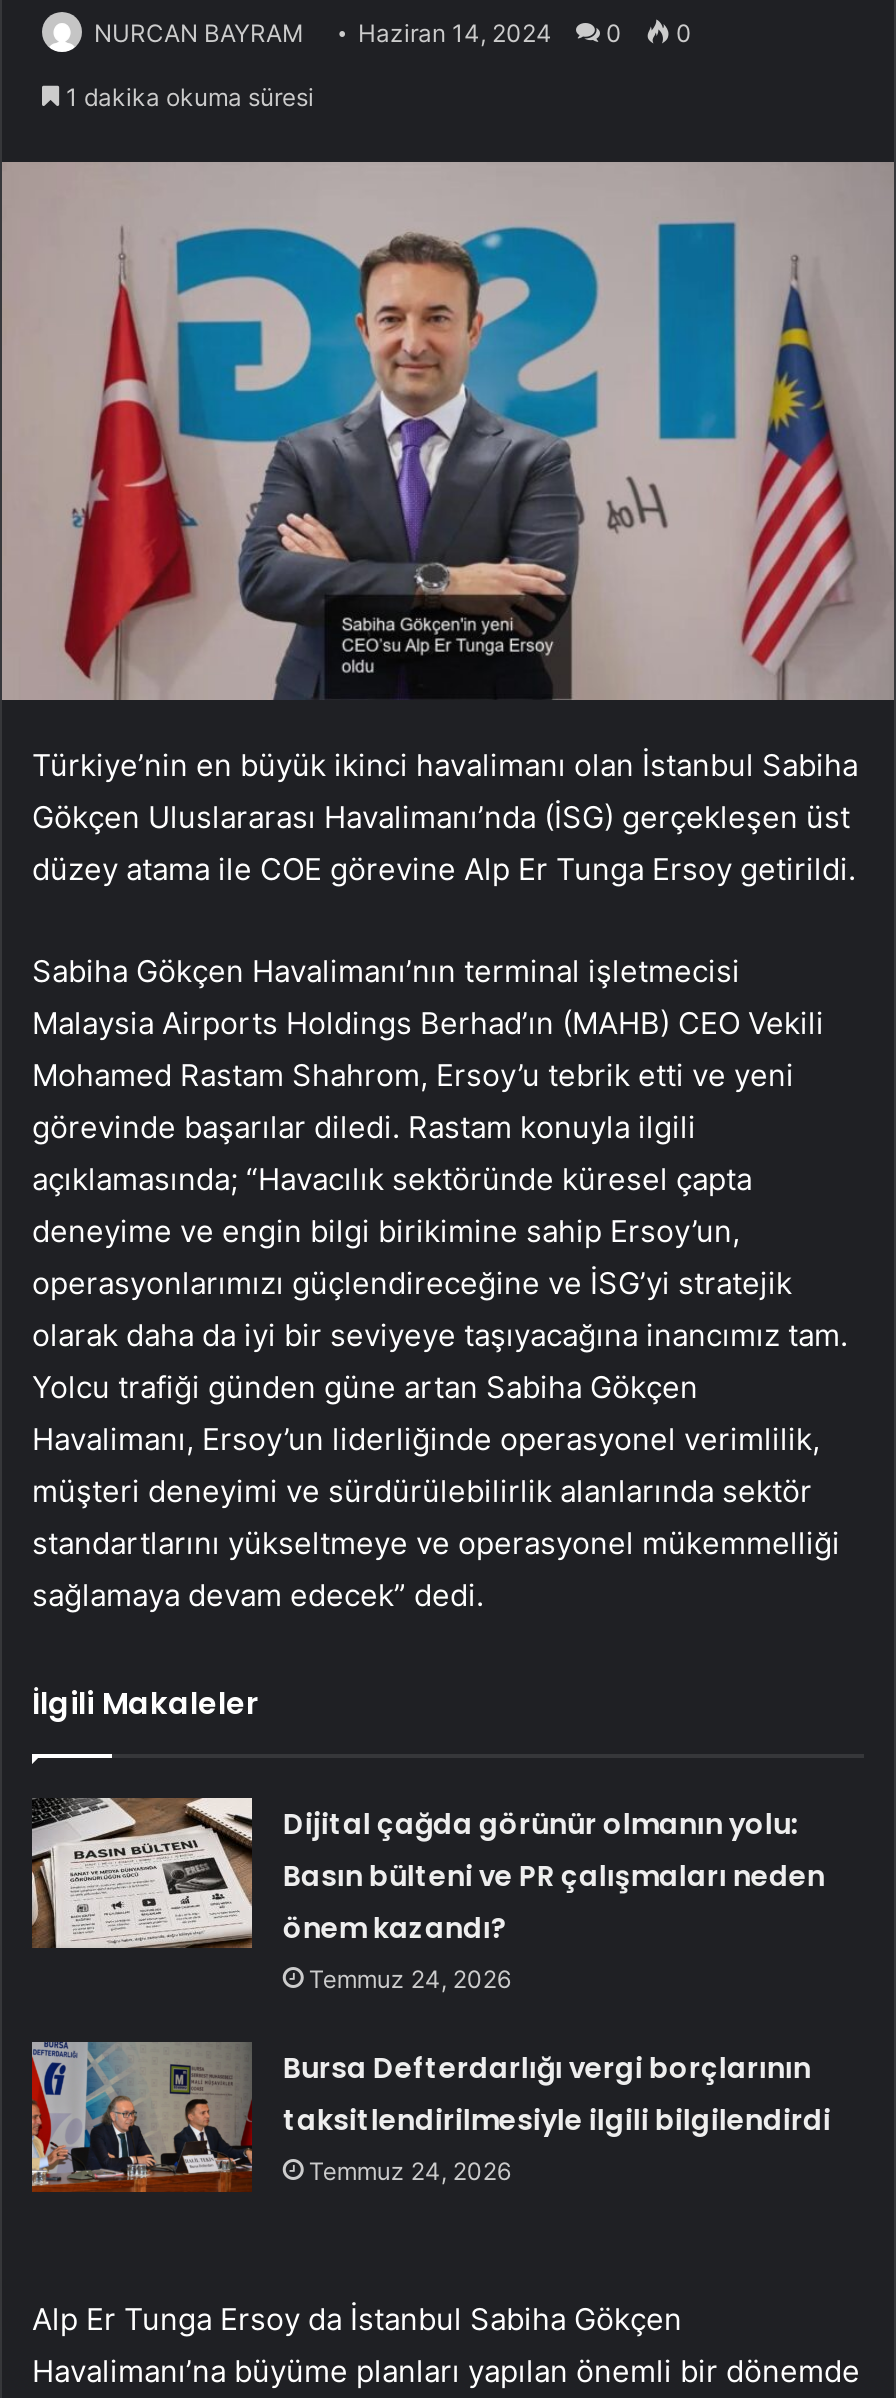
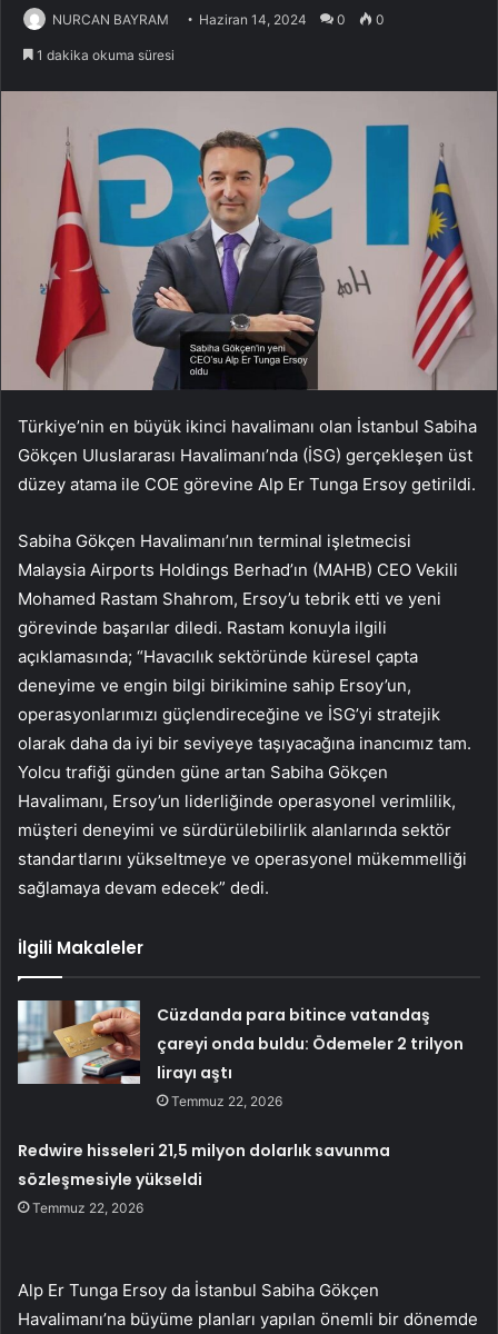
[30,1796,825,1994] [image] | Dijital çağda görünür olmanın yolu: | Basın bülteni ve PR çalışmaları neden | önem kazandı? | Temmuz 24, 2026 -> [17,999,464,1110] [image] | Cüzdanda para bitince vatandaş | çareyi onda buldu: Ödemeler 2 trilyon | lirayı aştı | Temmuz 22, 2026
[283,2048,831,2186] Bursa Defterdarlığı vergi borçlarının | taksitlendirilmesiyle ilgili bilgilendirdi | Temmuz 24, 2026 -> [18,1140,391,1216] Redwire hisseleri 21,5 milyon dolarlık savunma | sözleşmesiyle yükseldi | Temmuz 22, 2026

